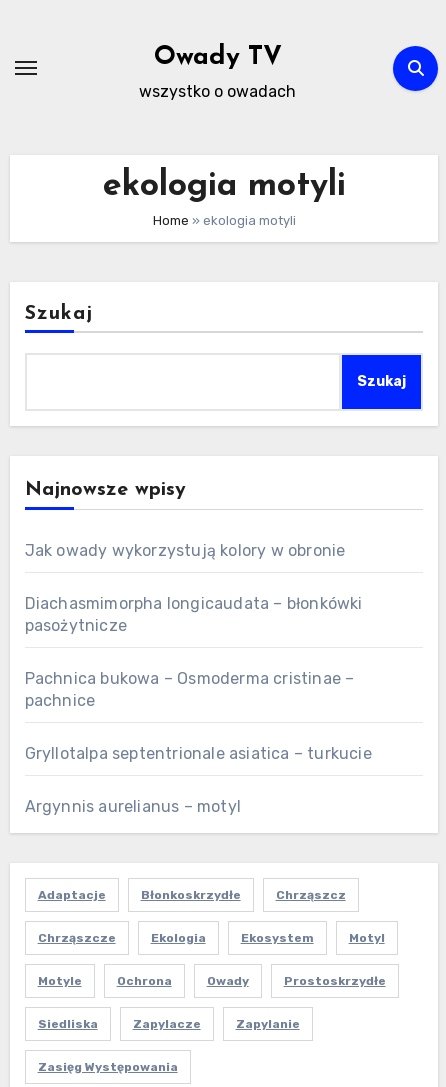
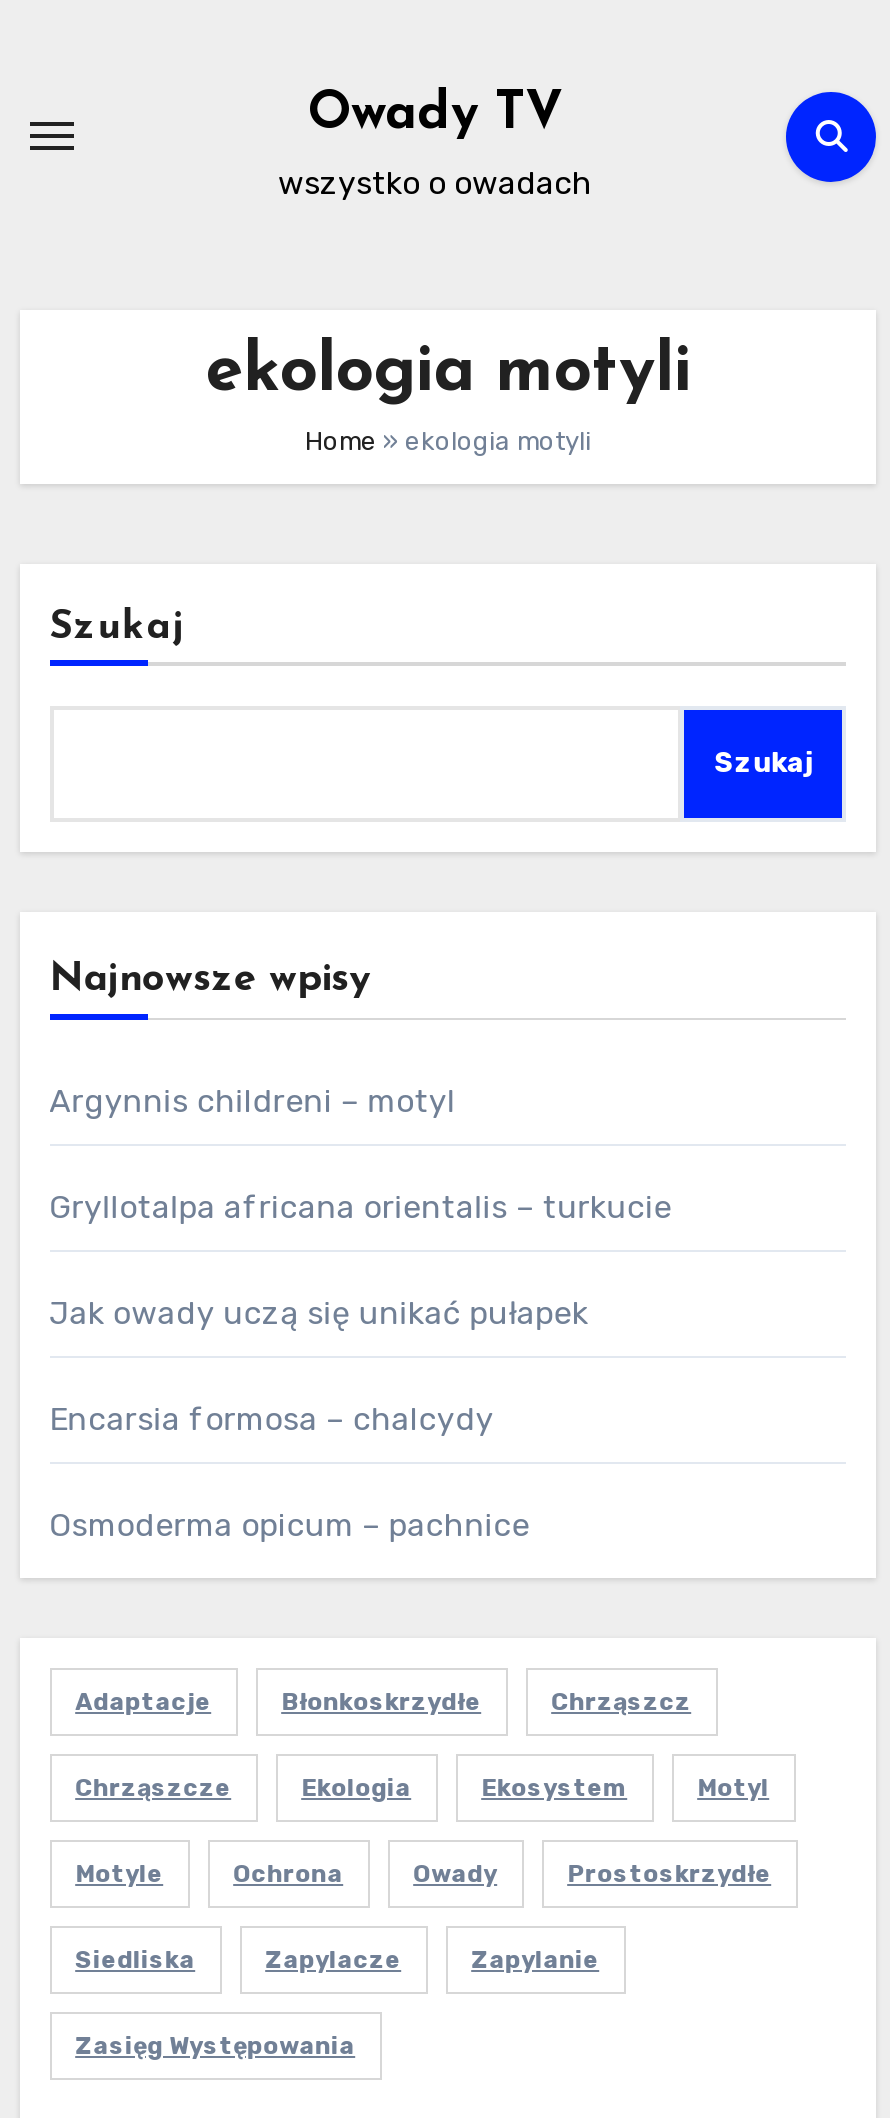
[25,541,345,560] Jak owady wykorzystują kolory w obronie -> [49,1082,456,1120] Argynnis childreni – motyl
[25,594,363,635] Diachasmimorpha longicaudata – błonkówki | pasożytnicze -> [49,1188,672,1226] Gryllotalpa africana orientalis – turkucie
[25,669,354,710] Pachnica bukowa – Osmoderma cristinae – | pachnice -> [49,1294,588,1332] Jak owady uczą się unikać pułapek
[25,744,372,763] Gryllotalpa septentrionale asiatica – turkucie -> [49,1400,494,1438] Encarsia formosa – chalcydy
[25,797,241,816] Argynnis aurelianus – motyl -> [49,1506,530,1544] Osmoderma opicum – pachnice

